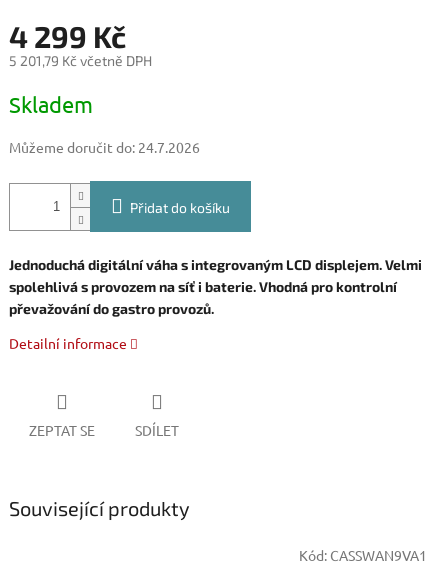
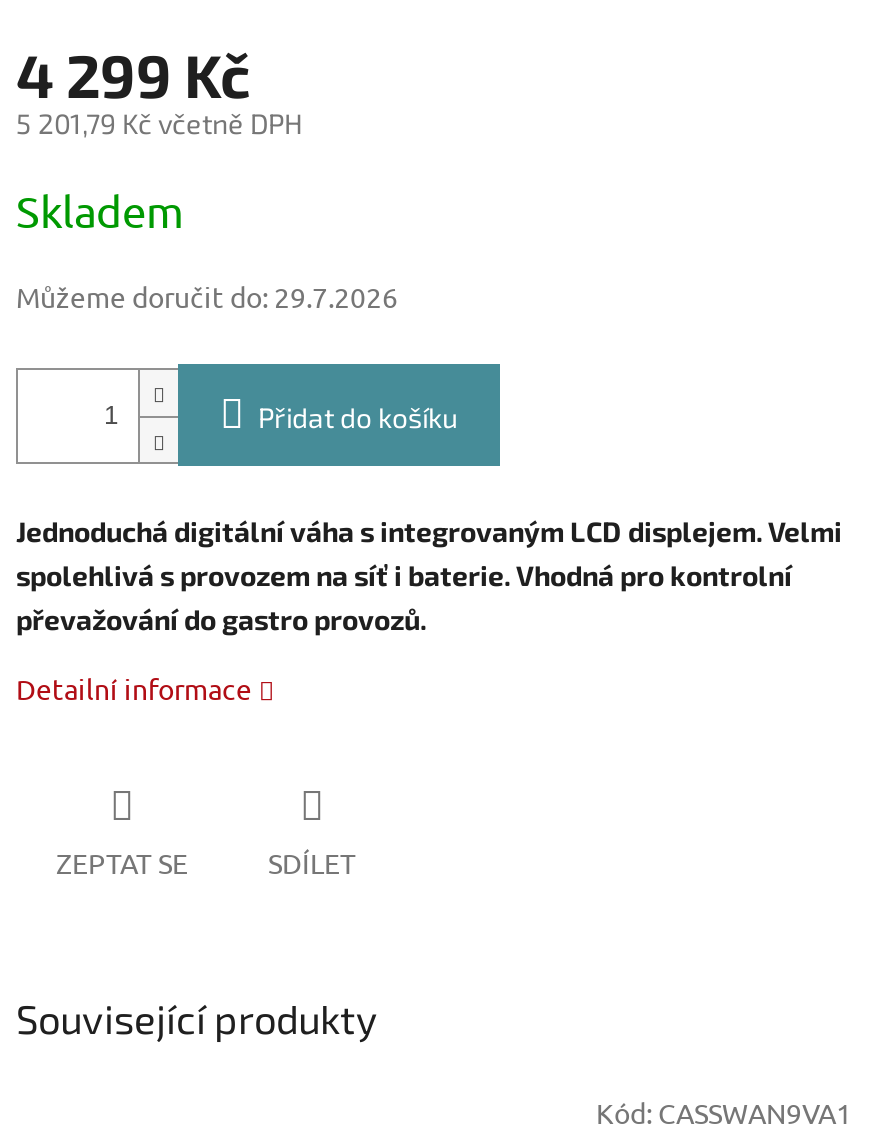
[9,138,200,156] Můžeme doručit do: 24.7.2026 -> [16,279,398,315] Můžeme doručit do: 29.7.2026

